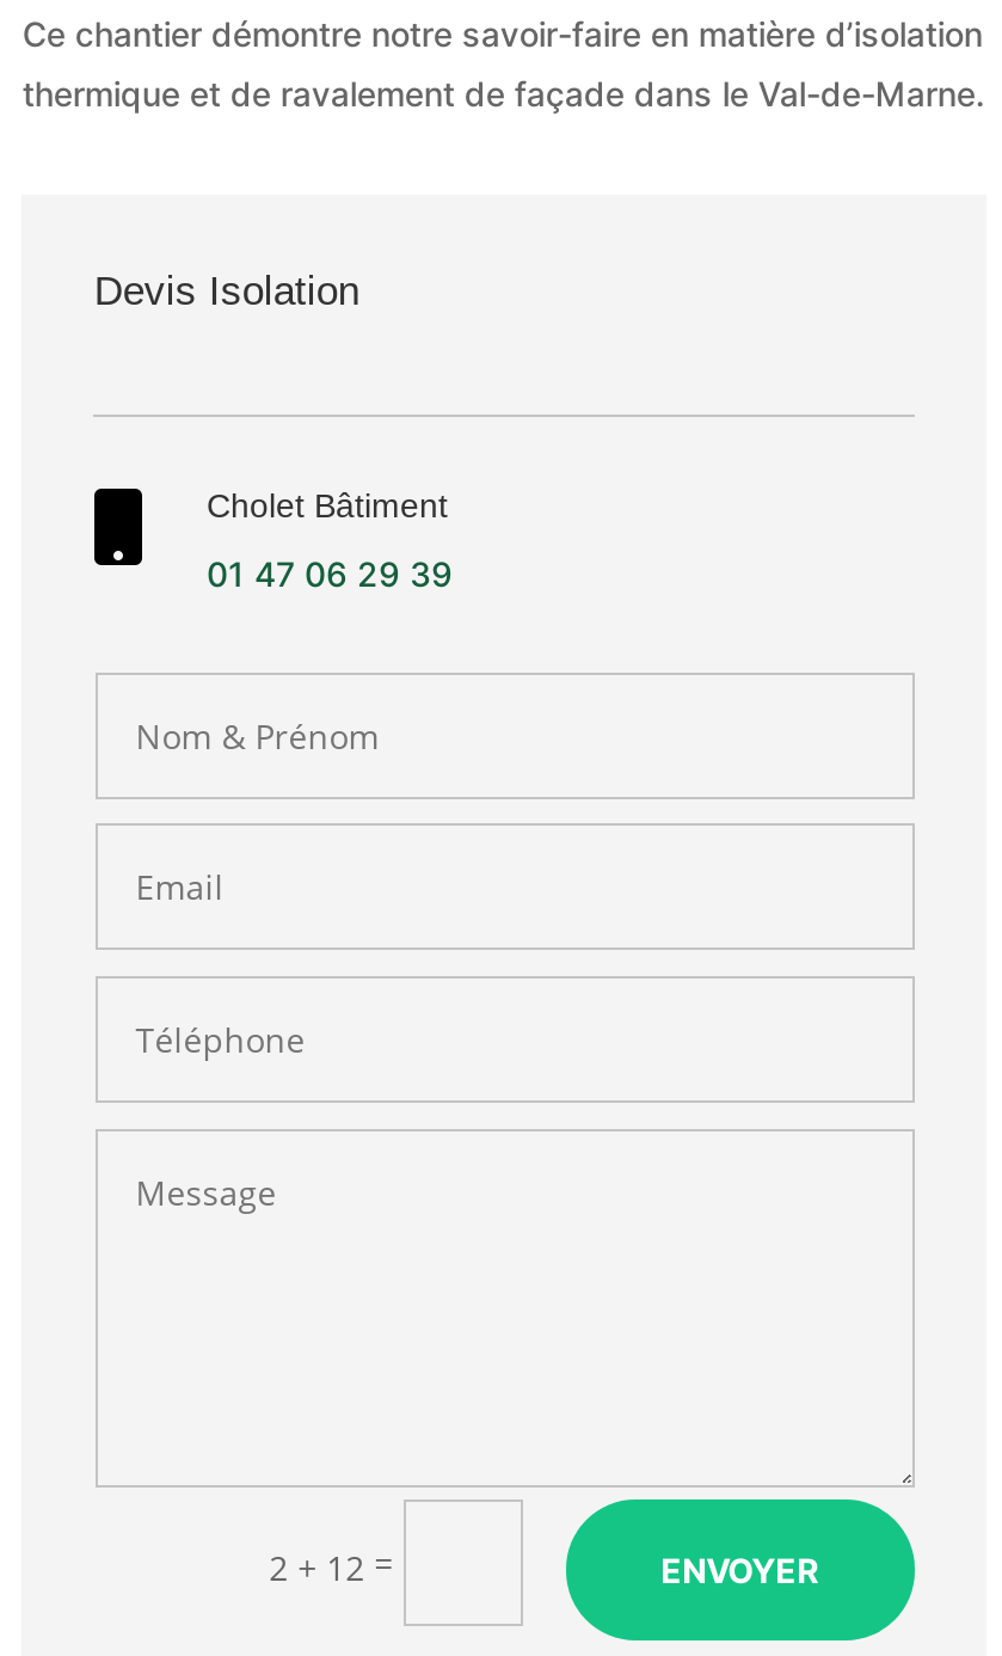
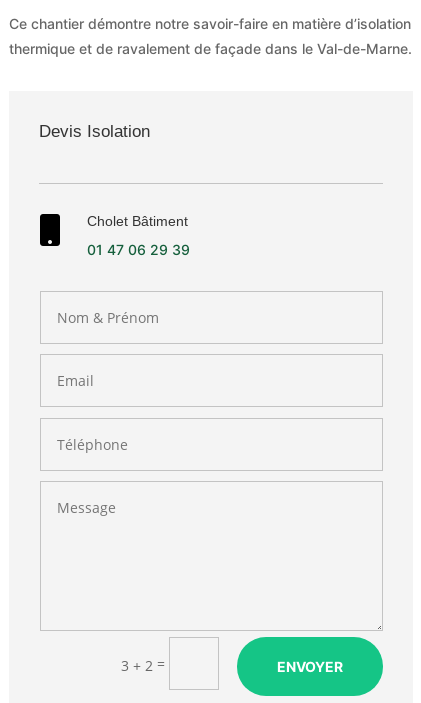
[269,1539,403,1589] 2 + 12 = -> [121,654,169,674] 3 + 2 =

